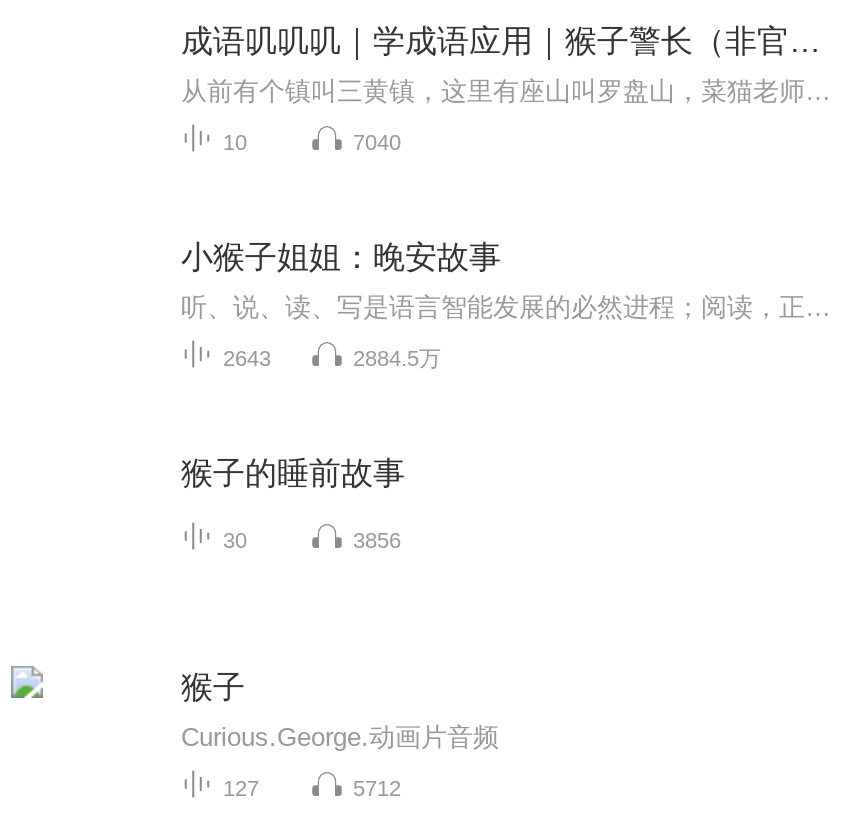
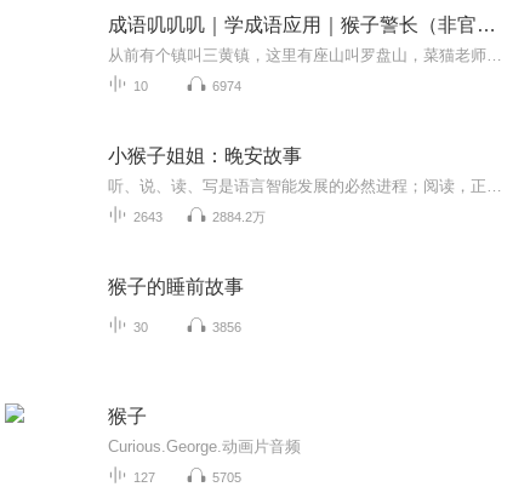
[353,130,401,154] 7040 -> [212,79,241,93] 6974
[353,346,441,370] 2884.5万 -> [212,209,266,224] 2884.2万
[353,776,401,800] 5712 -> [212,470,241,484] 5705

